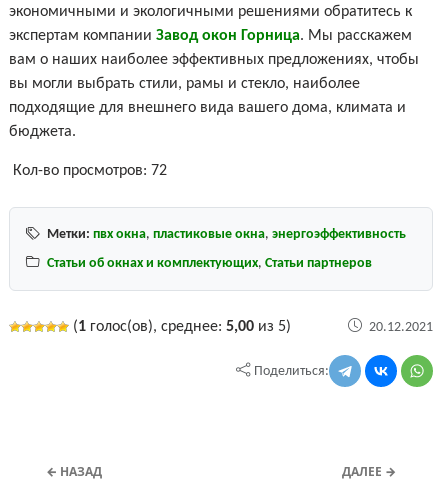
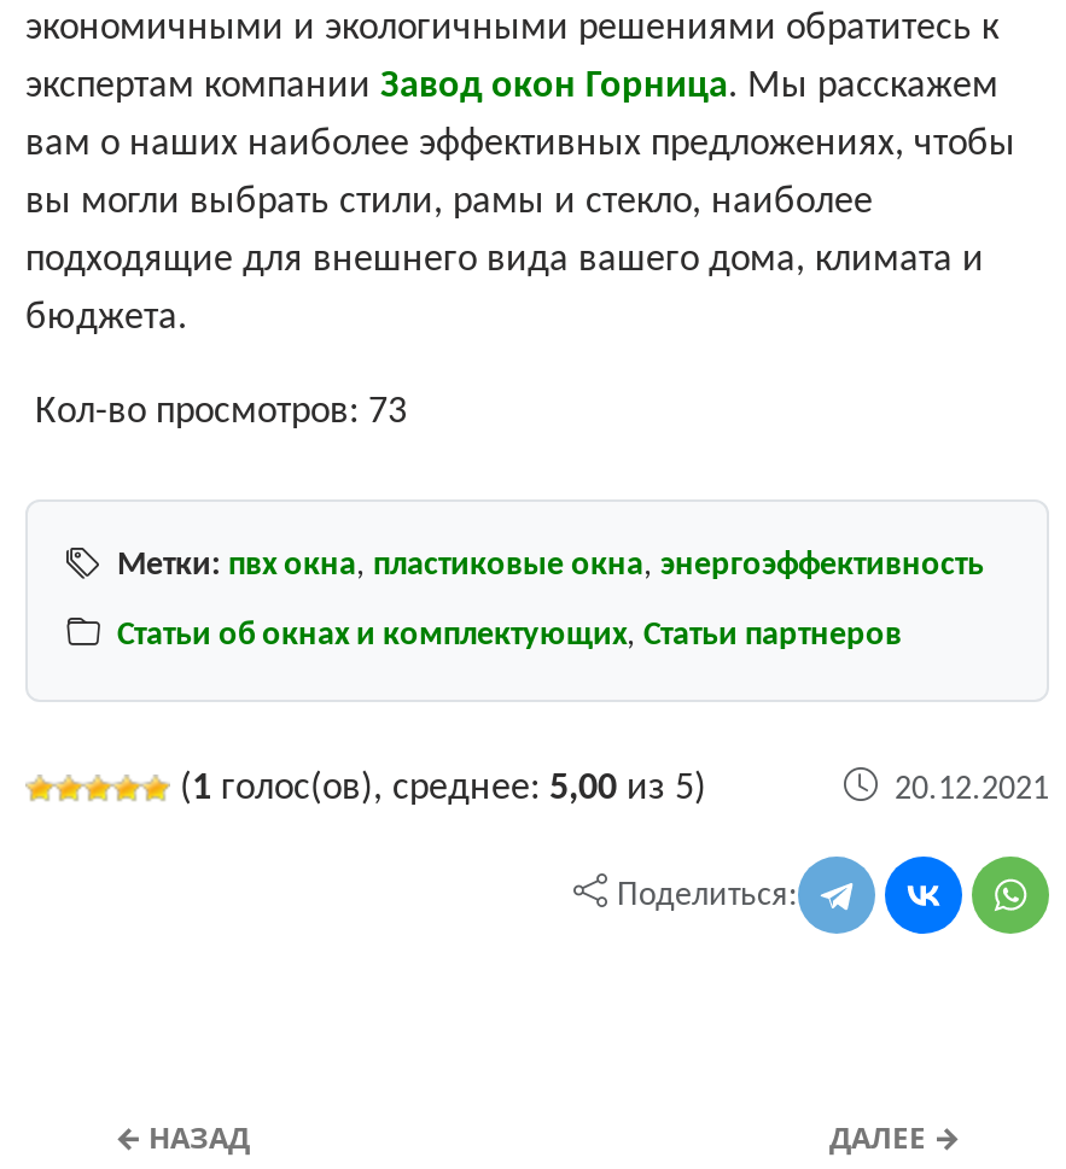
[13,163,167,179] Кол-во просмотров: 72 -> [35,393,407,432] Кол-во просмотров: 73

